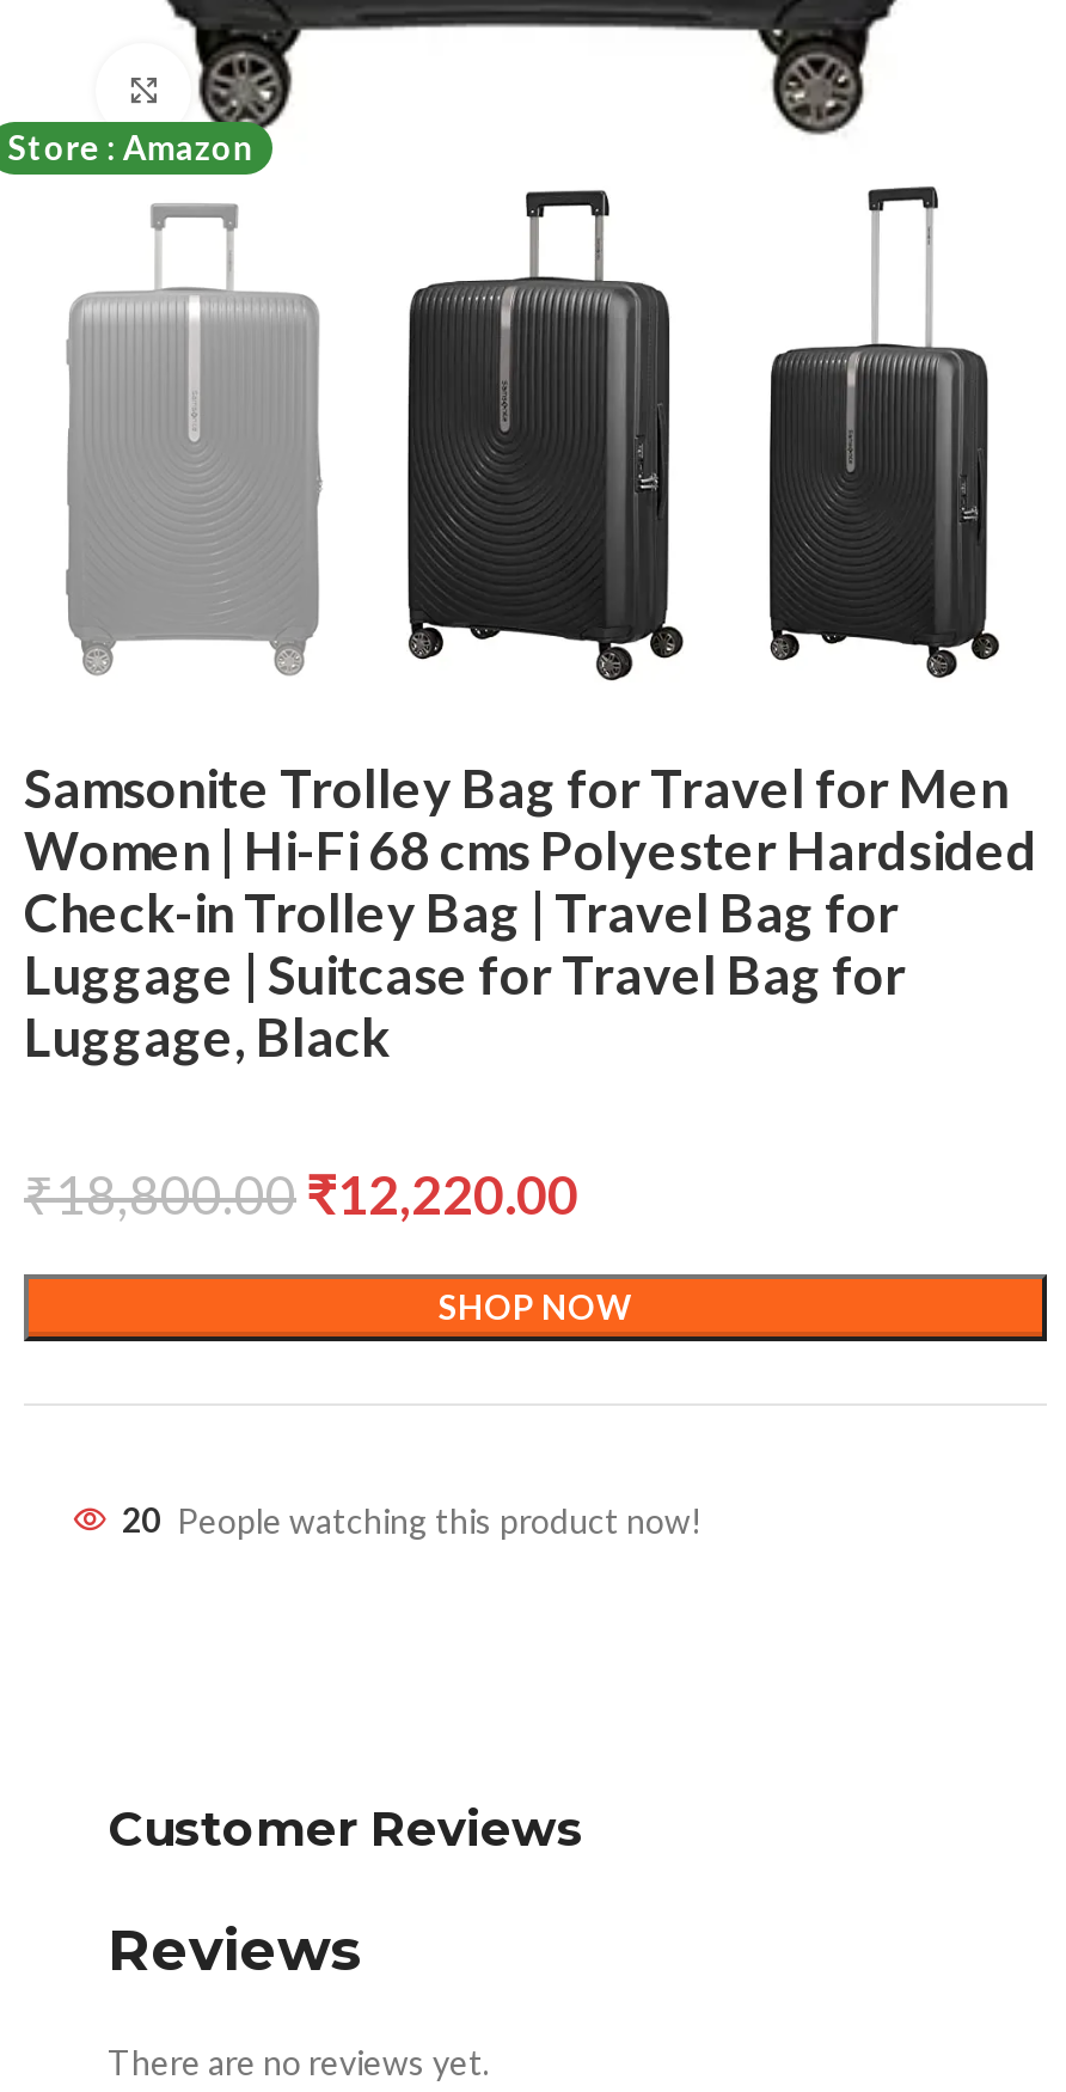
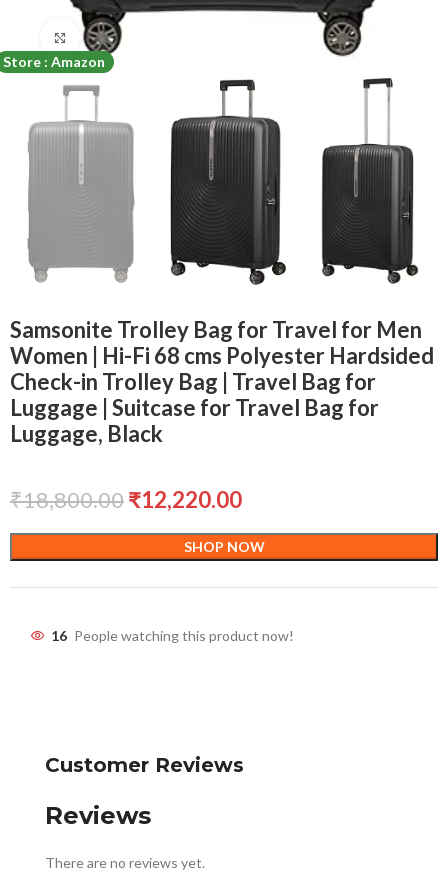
[122,1500,703,1540] 20 People watching this product now! -> [51,627,294,644] 16 People watching this product now!

